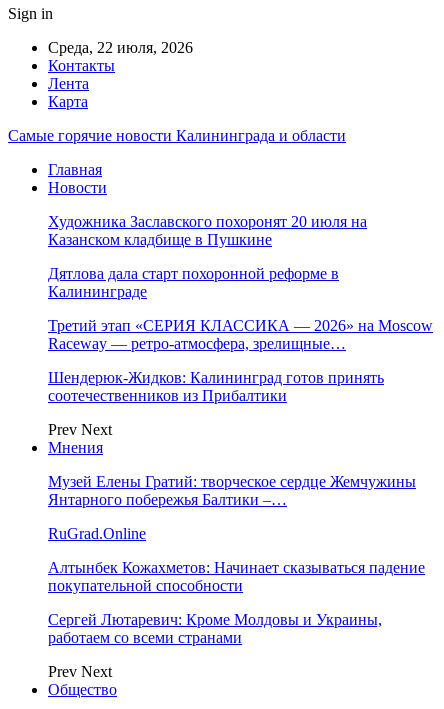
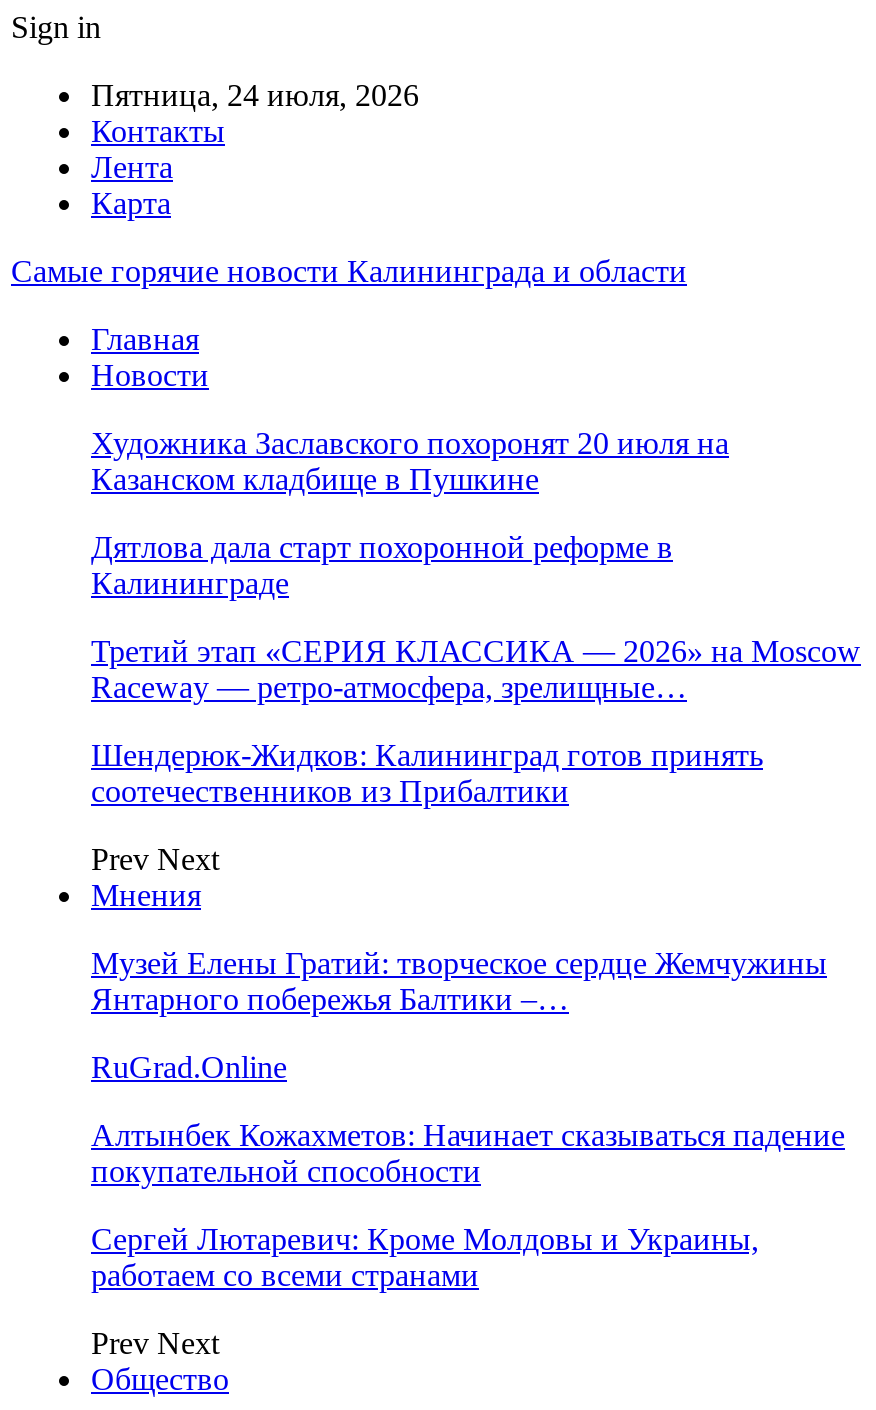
[48,39,193,56] Среда, 22 июля, 2026 -> [91,78,419,112] Пятница, 24 июля, 2026

